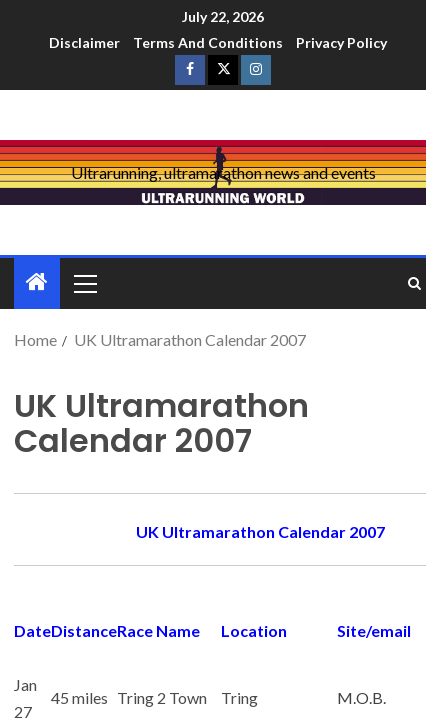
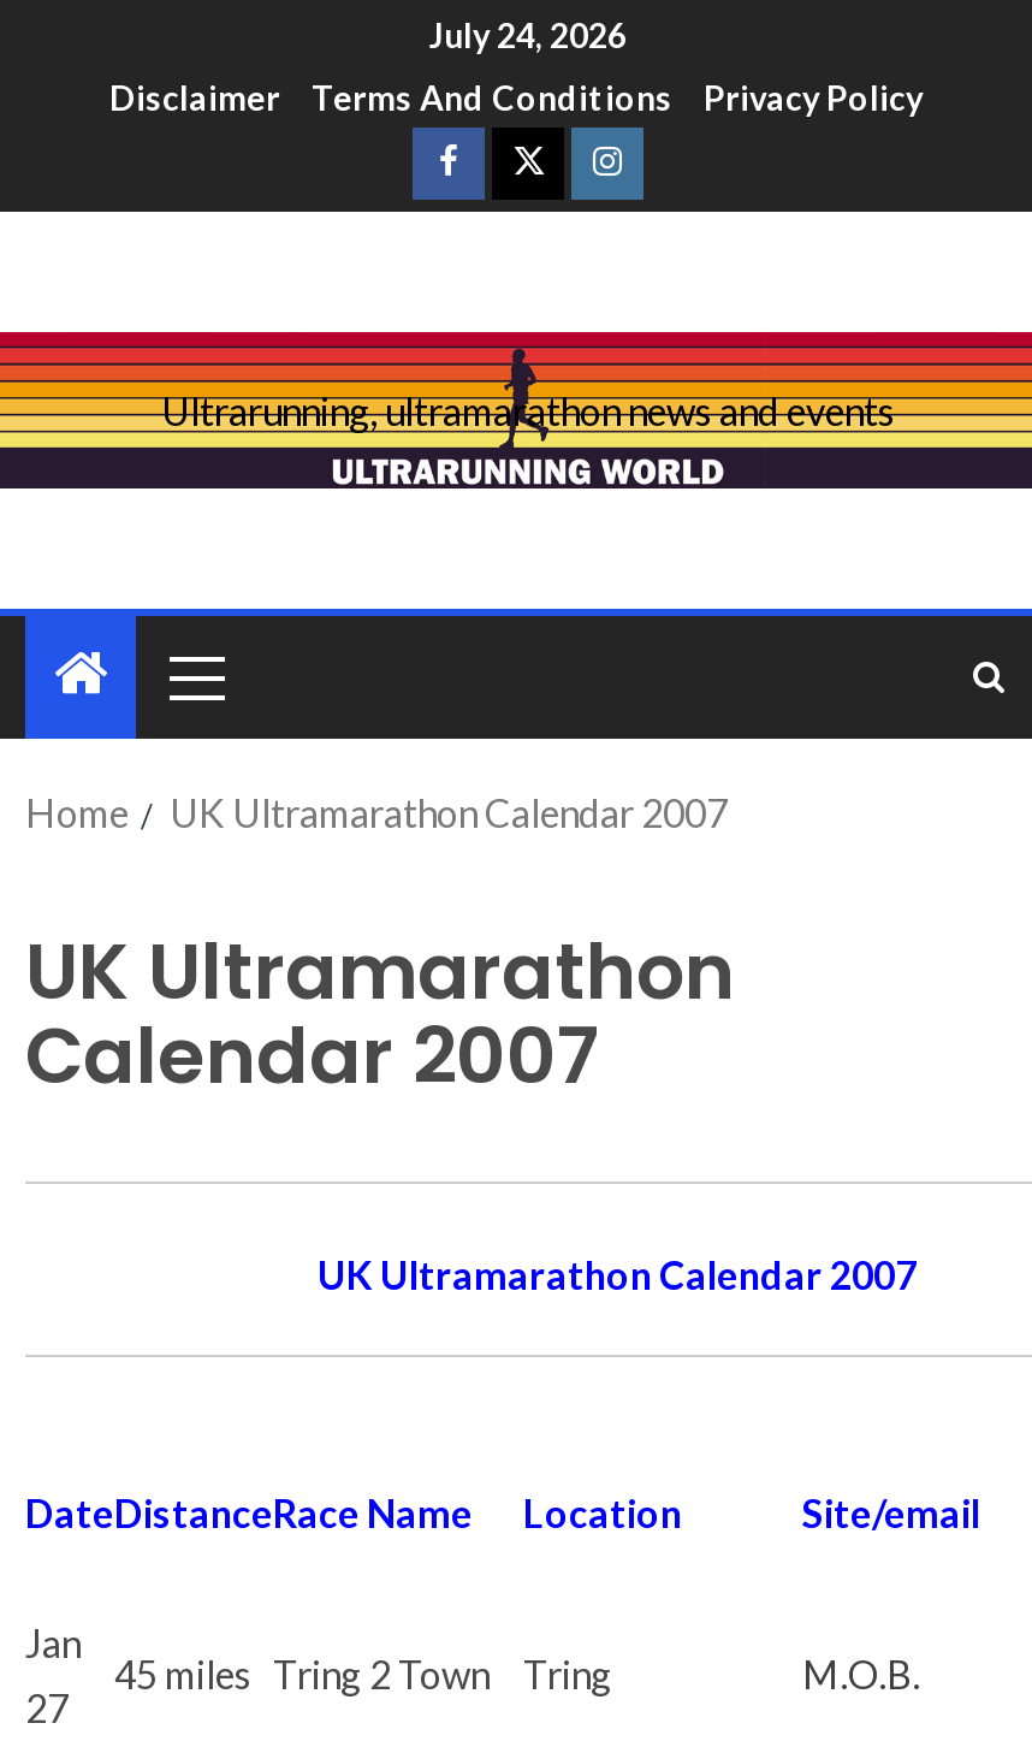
[182,8,264,25] July 22, 2026 -> [429,15,627,56] July 24, 2026

